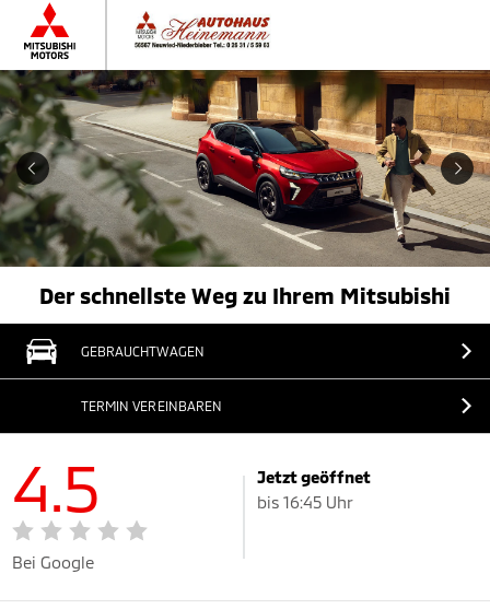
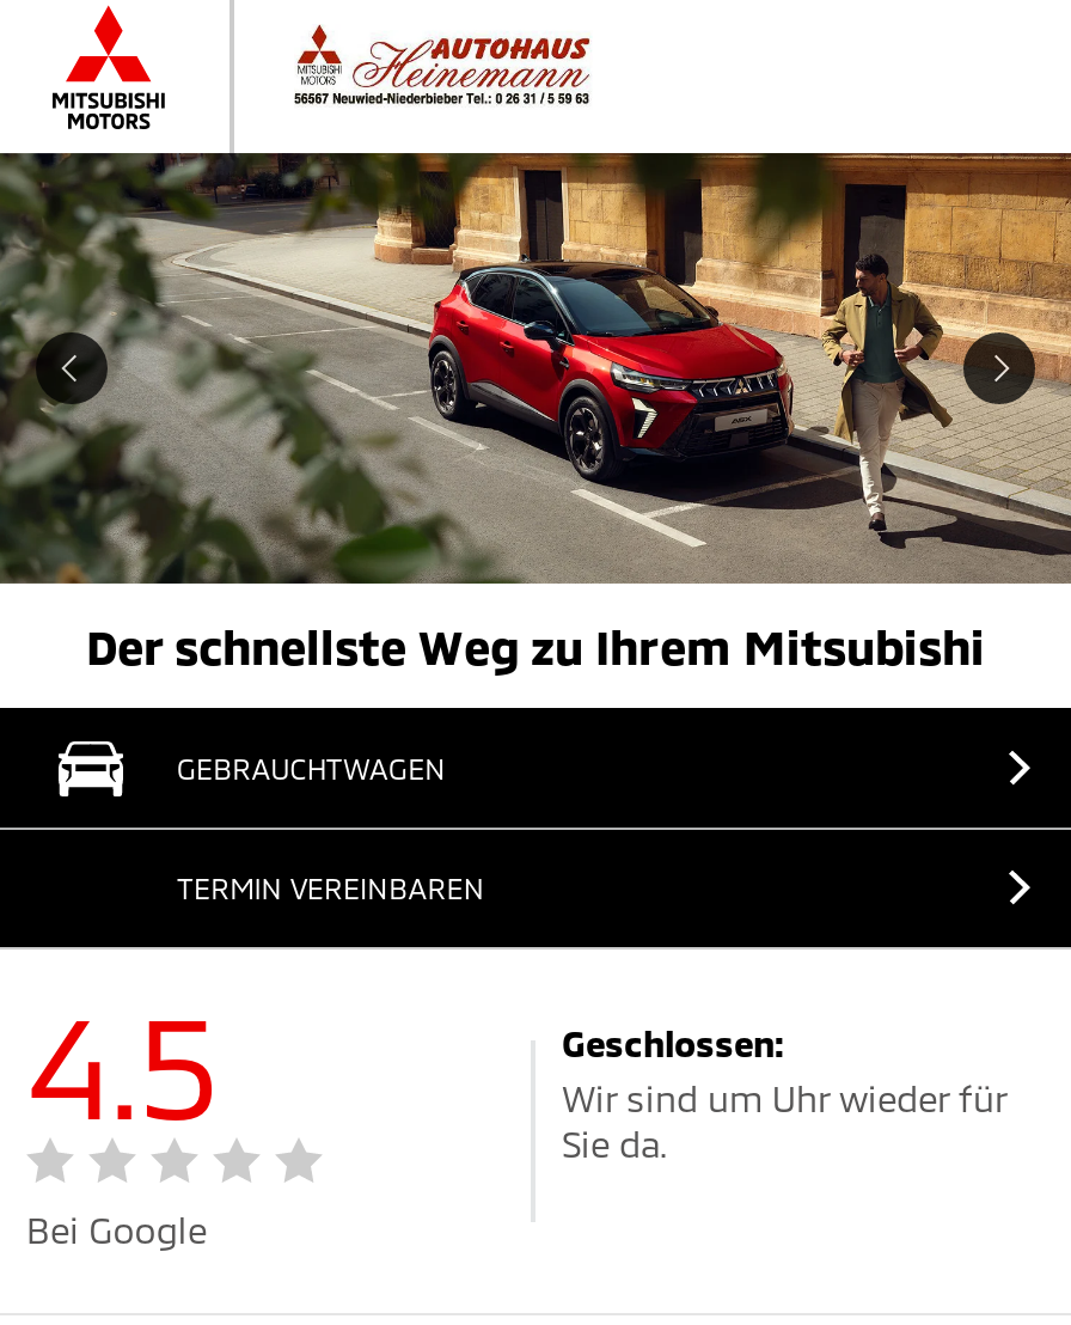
[257,467,371,512] Jetzt geöffnet | bis 16:45 Uhr -> [562,1021,1006,1165] Geschlossen: | Wir sind um Uhr wieder für | Sie da.

